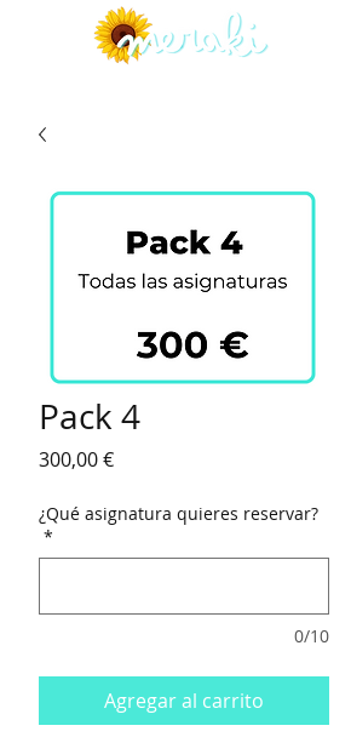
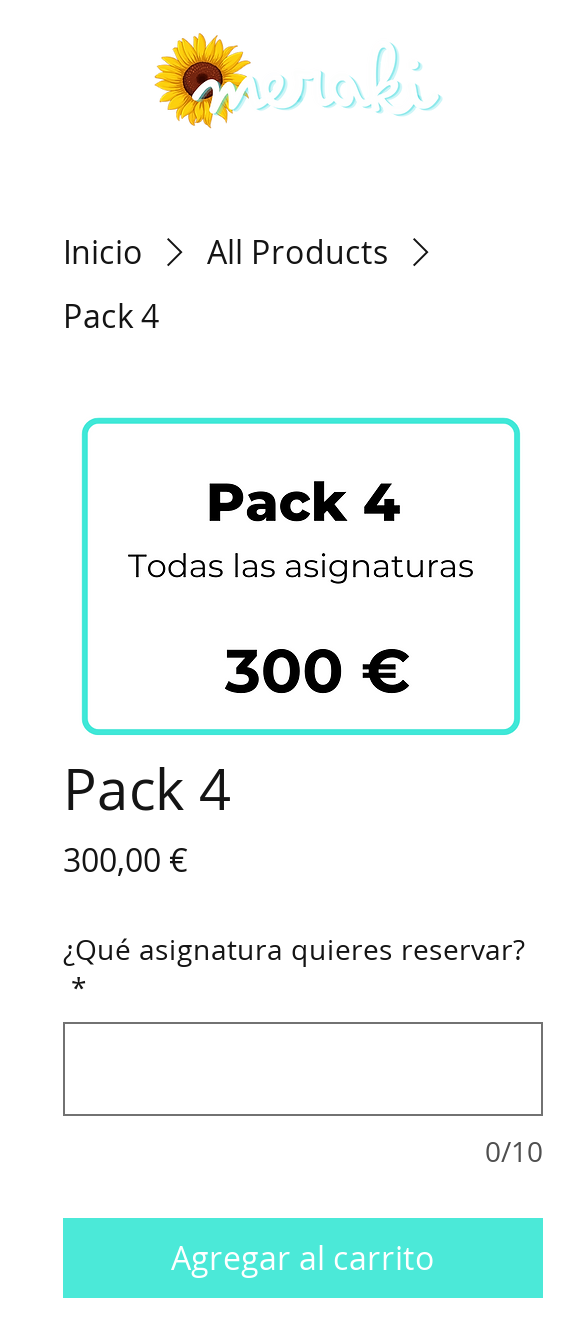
none -> [63,230,389,338] Inicio | All Products | Pack 4

